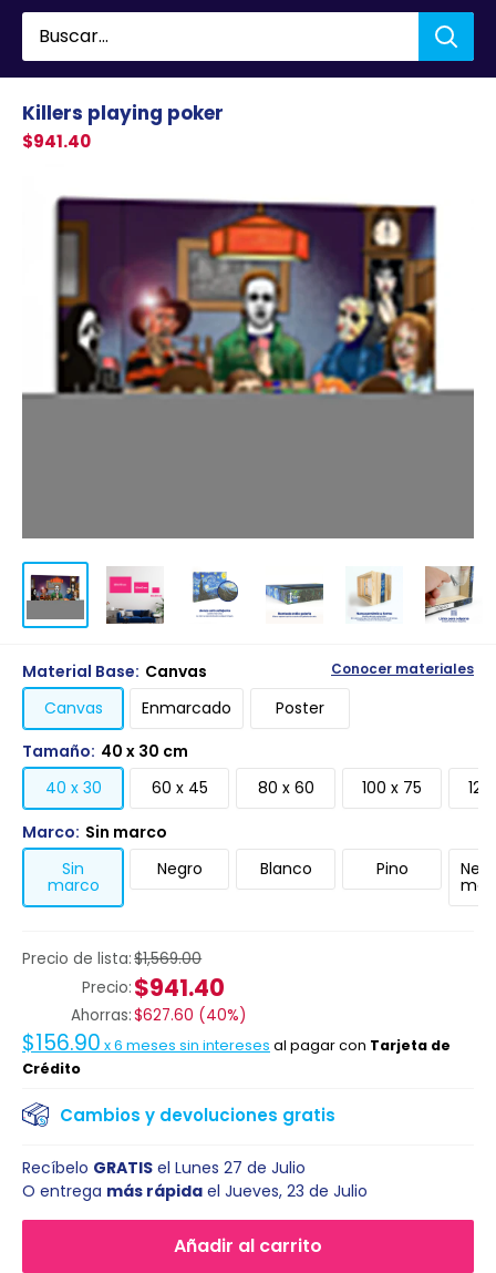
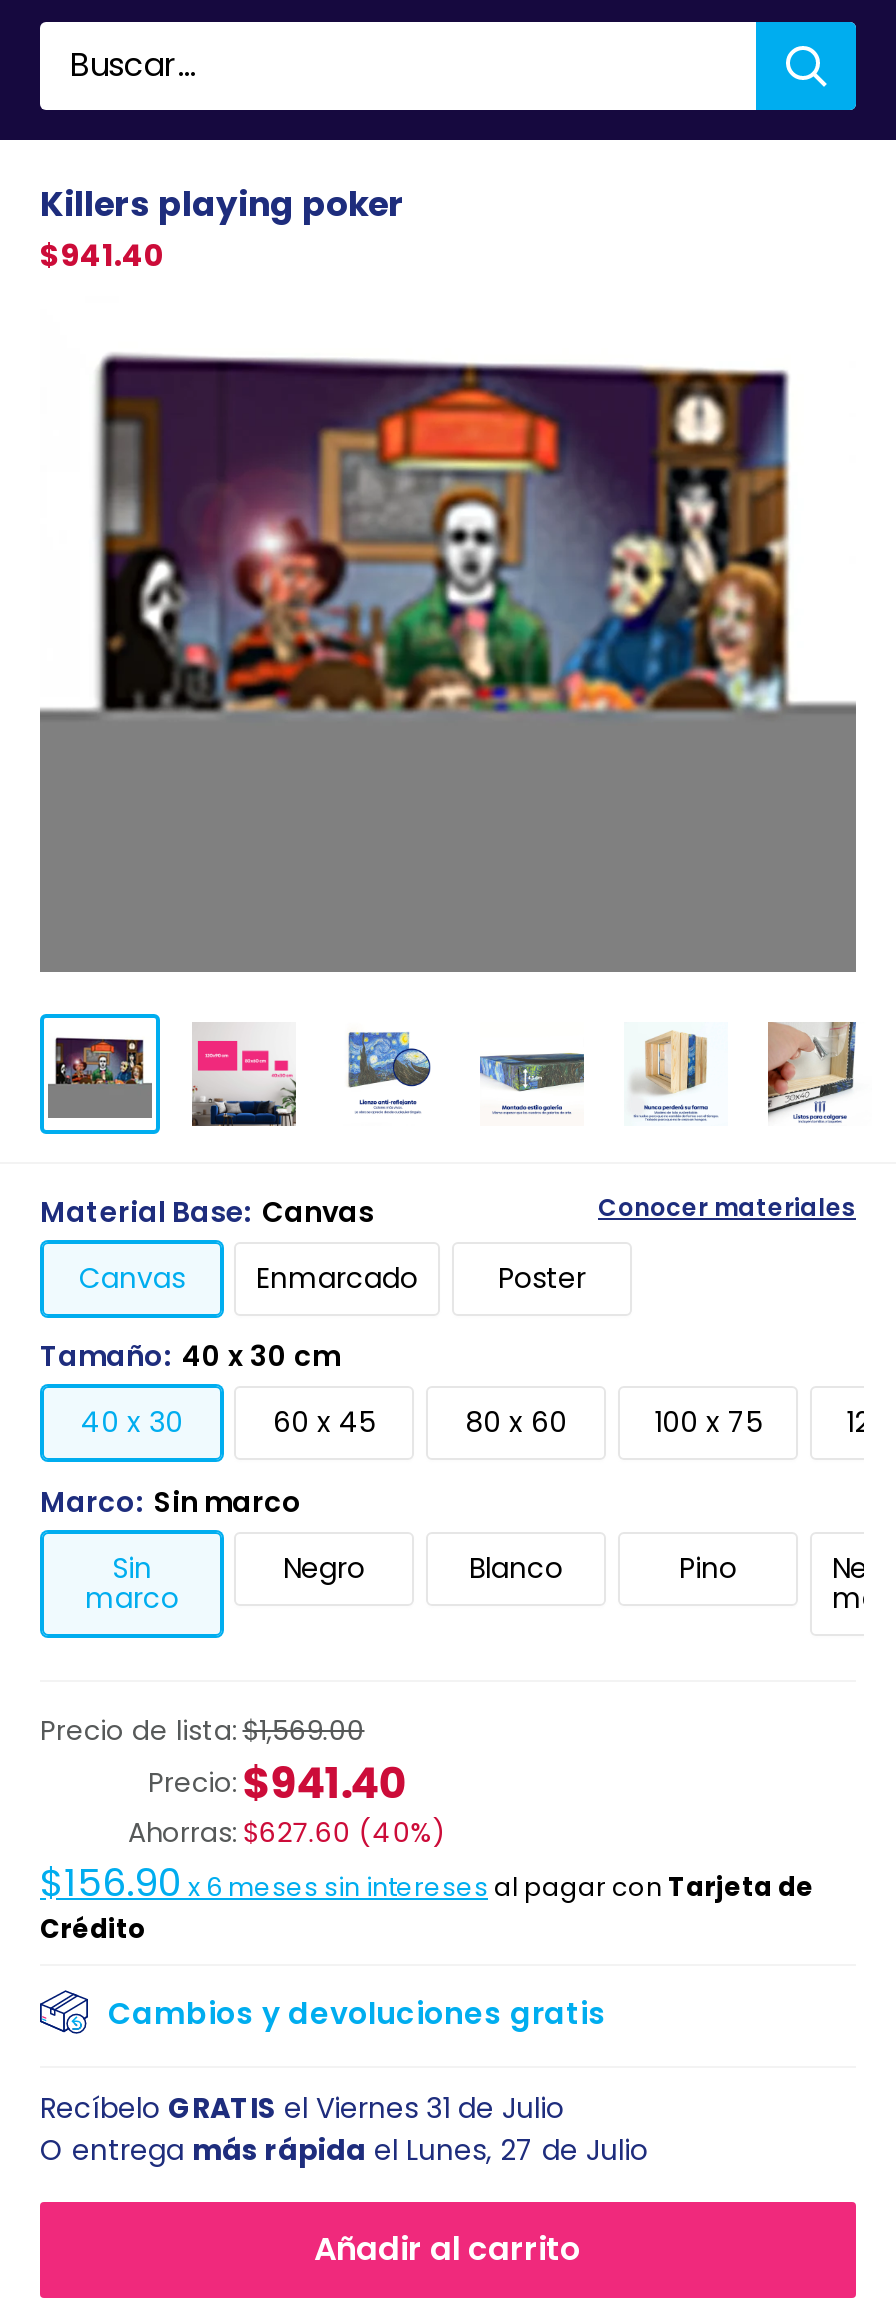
[22,1157,306,1179] Recíbelo GRATIS el Lunes 27 de Julio -> [40,2088,564,2128] Recíbelo GRATIS el Viernes 31 de Julio
[22,1180,368,1202] O entrega más rápida el Jueves, 23 de Julio -> [40,2130,648,2170] O entrega más rápida el Lunes, 27 de Julio

